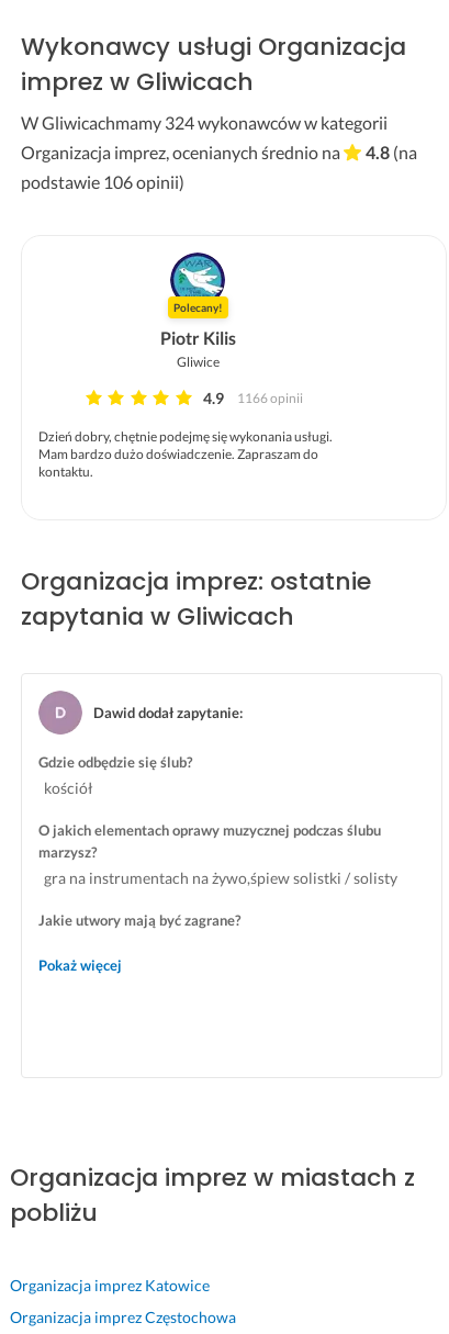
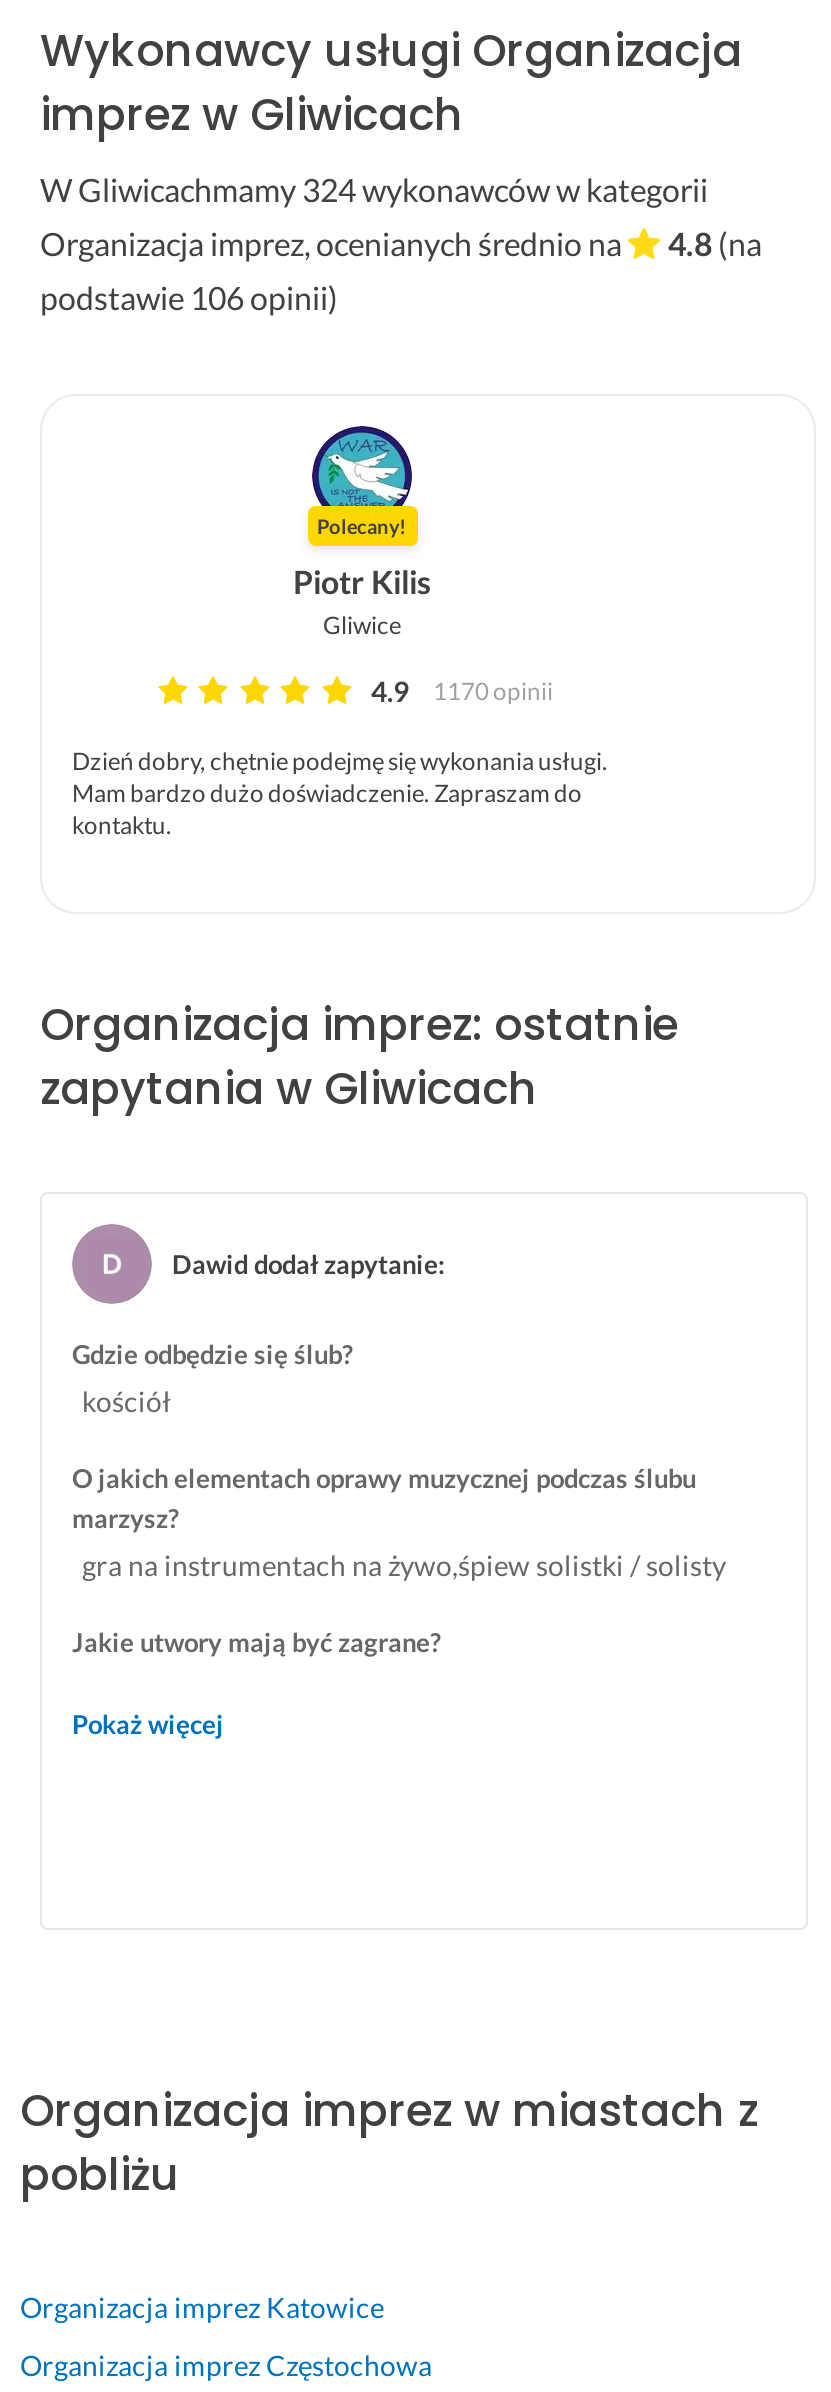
[203,389,302,407] 4.9 1166 opinii -> [371,674,553,708] 4.9 1170 opinii

